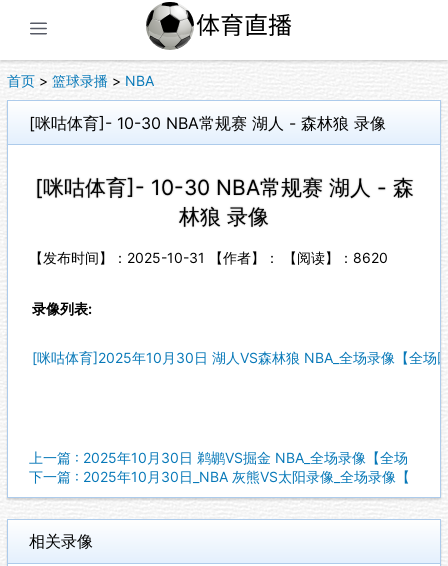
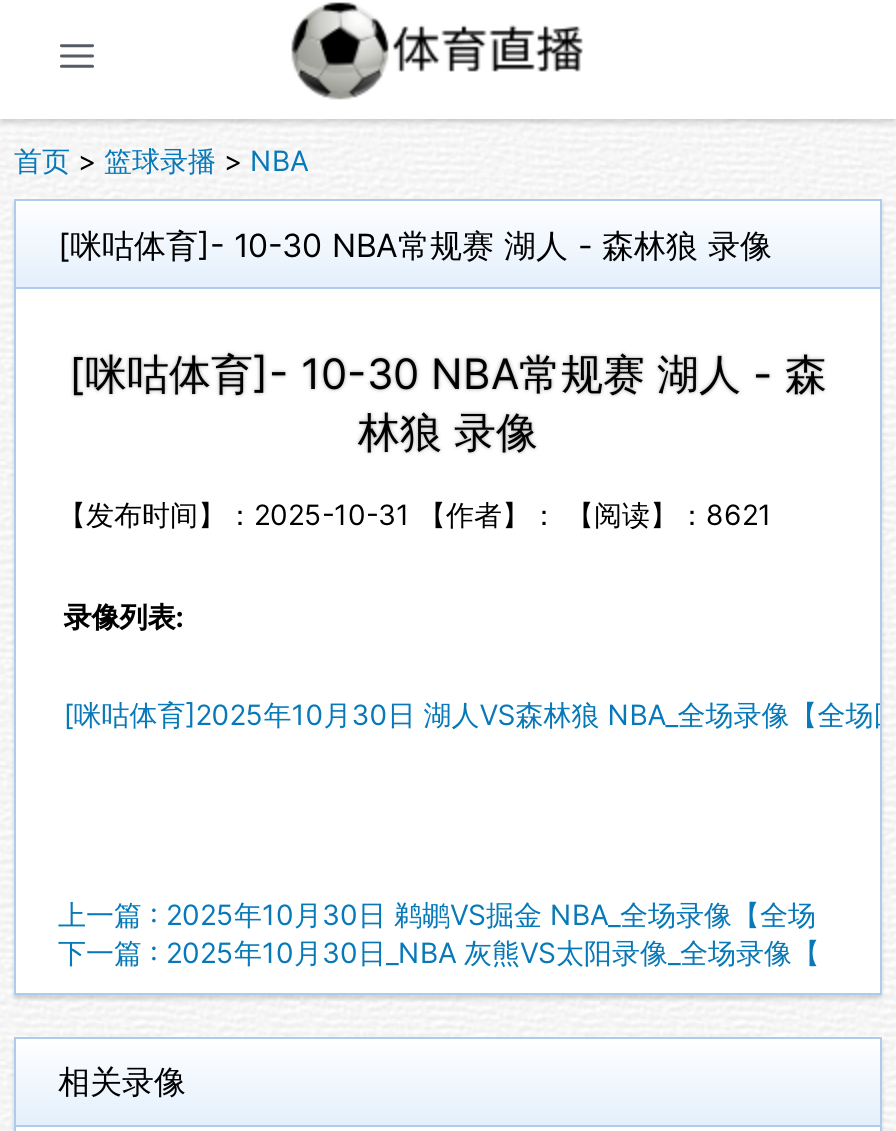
[29,249,388,266] 【发布时间】：2025-10-31 【作者】： 【阅读】：8620 -> [58,498,772,532] 【发布时间】：2025-10-31 【作者】： 【阅读】：8621

